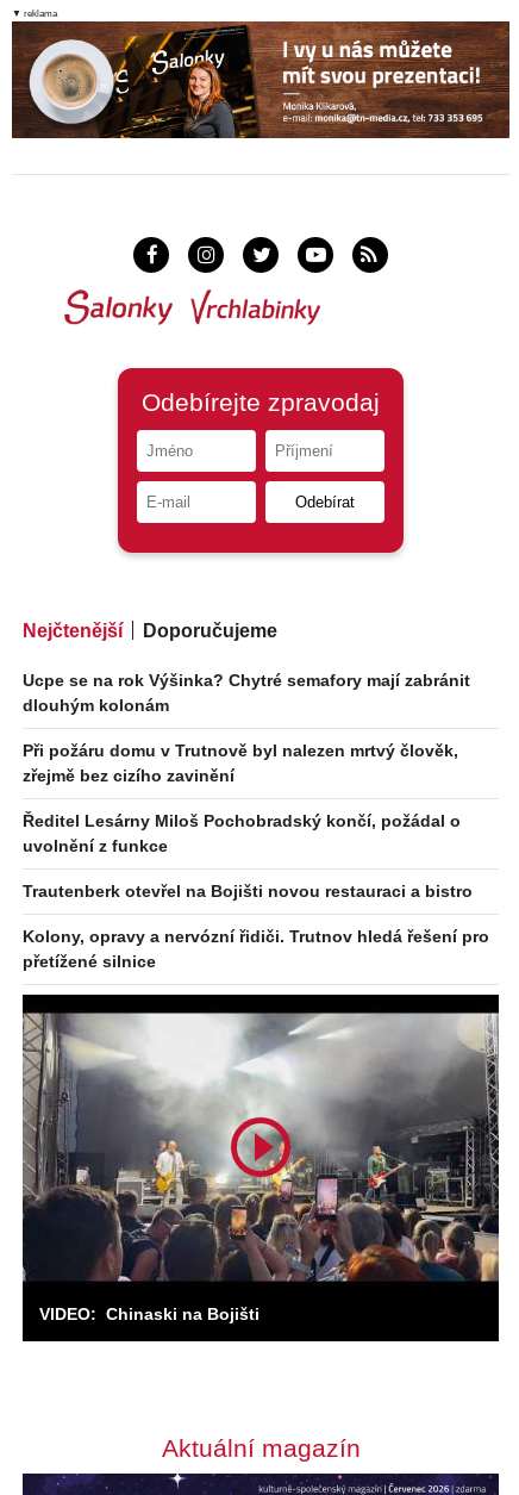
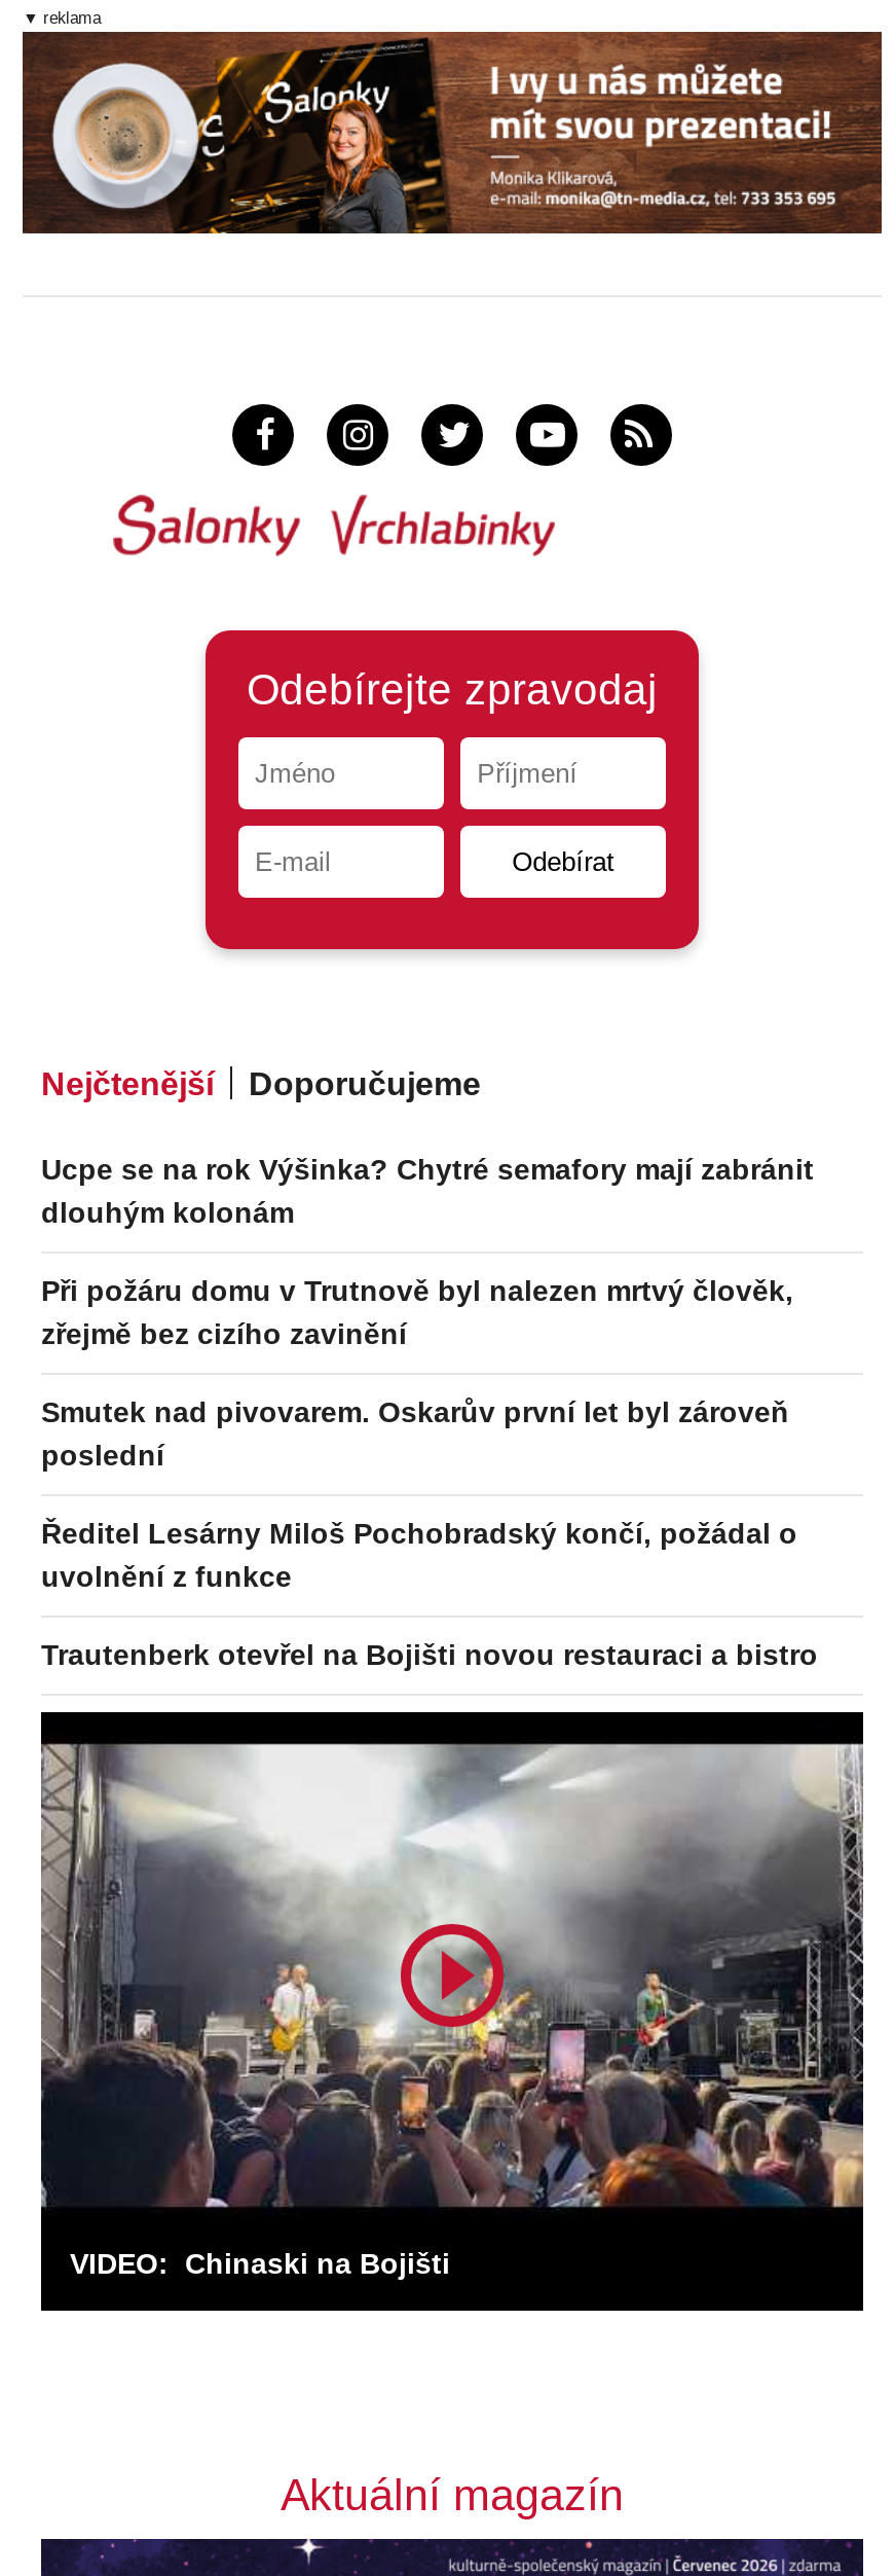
none -> [41,1394,789,1471] Smutek nad pivovarem. Oskarův první let byl zároveň | poslední
moved [23,811,473,900] -> [41,1516,818,1670]: Ředitel Lesárny Miloš Pochobradský končí, požádal o | uvolnění z funkce | Trautenberk otevřel na Bojišti novou restauraci a bistro
[23,926,489,970] Kolony, opravy a nervózní řidiči. Trutnov hledá řešení pro | přetížené silnice -> none

